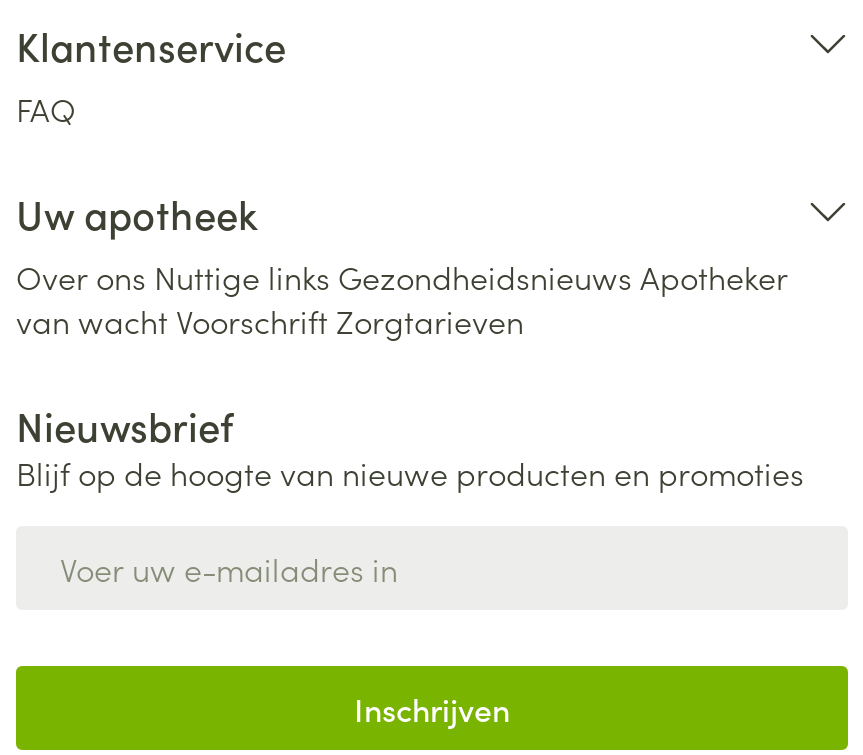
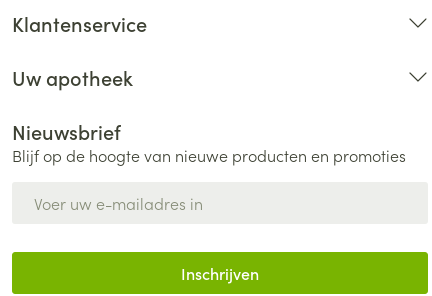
[16,86,76,130] FAQ -> none
[16,254,788,342] Over ons Nuttige links Gezondheidsnieuws Apotheker | van wacht Voorschrift Zorgtarieven -> none

